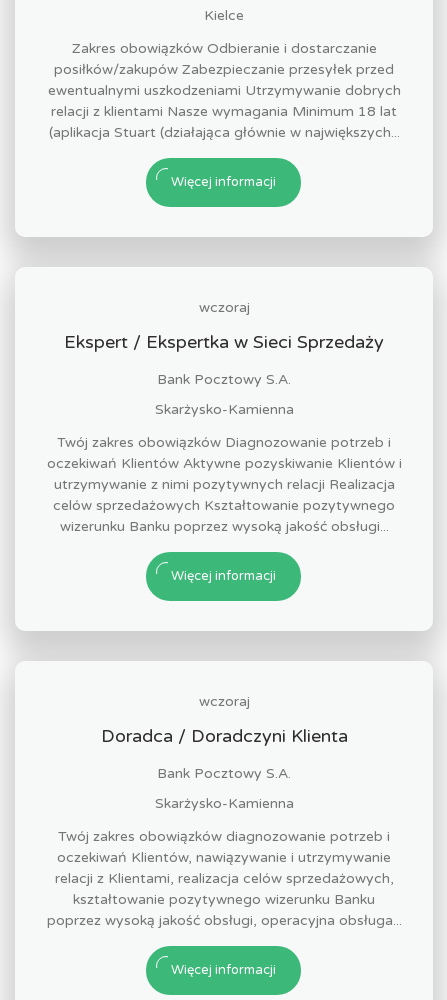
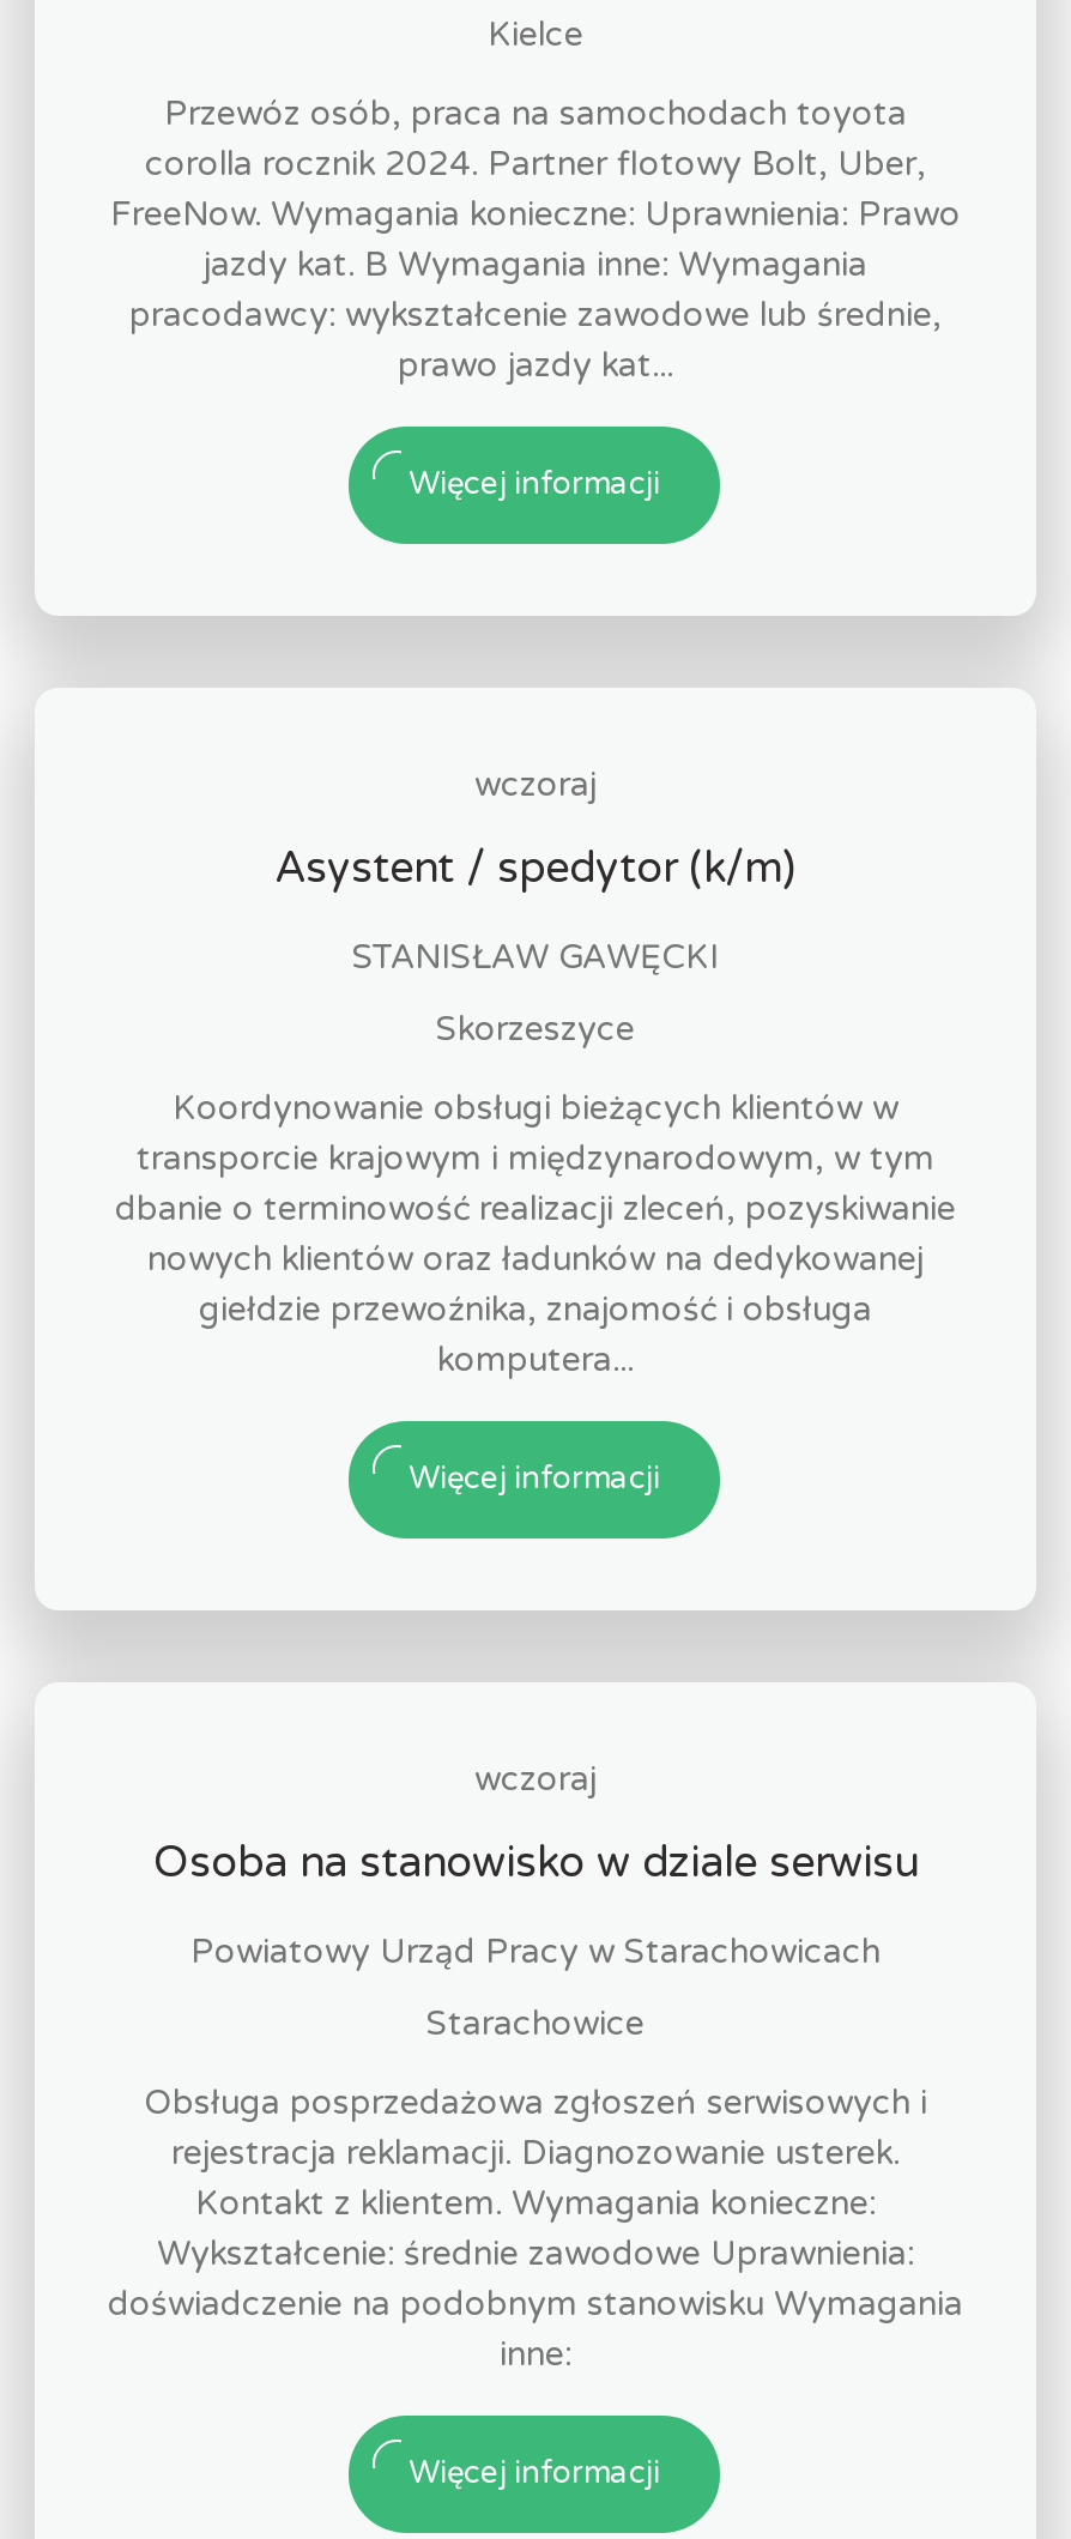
[47,40,400,141] Zakres obowiązków Odbieranie i dostarczanie | posiłków/zakupów Zabezpieczanie przesyłek przed | ewentualnymi uszkodzeniami Utrzymywanie dobrych | relacji z klientami Nasze wymagania Minimum 18 lat | (aplikacja Stuart (działająca głównie w największych... -> [110,93,961,386] Przewóz osób, praca na samochodach toyota | corolla rocznik 2024. Partner flotowy Bolt, Uber, | FreeNow. Wymagania konieczne: Uprawnienia: Prawo | jazdy kat. B Wymagania inne: Wymagania | pracodawcy: wykształcenie zawodowe lub średnie, | prawo jazdy kat...
[64,331,384,353] Ekspert / Ekspertka w Sieci Sprzedaży -> [274,841,797,894] Asystent / spedytor (k/m)
[157,371,291,388] Bank Pocztowy S.A. -> [352,937,719,978] STANISŁAW GAWĘCKI
[154,401,293,418] Skarżysko-Kamienna -> [436,1009,635,1050] Skorzeszyce
[46,434,401,535] Twój zakres obowiązków Diagnozowanie potrzeb i | oczekiwań Klientów Aktywne pozyskiwanie Klientów i | utrzymywanie z nimi pozytywnych relacji Realizacja | celów sprzedażowych Kształtowanie pozytywnego | wizerunku Banku poprzez wysoką jakość obsługi... -> [115,1088,956,1380] Koordynowanie obsługi bieżących klientów w | transporcie krajowym i międzynarodowym, w tym | dbanie o terminowość realizacji zleceń, pozyskiwanie | nowych klientów oraz ładunków na dedykowanej | giełdzie przewoźnika, znajomość i obsługa | komputera...
[100,725,347,747] Doradca / Doradczyni Klienta -> [153,1836,918,1888] Osoba na stanowisko w dziale serwisu
[157,765,291,782] Bank Pocztowy S.A. -> [190,1932,881,1972] Powiatowy Urząd Pracy w Starachowicach
[154,795,293,812] Skarżysko-Kamienna -> [426,2003,645,2044] Starachowice
[46,828,401,929] Twój zakres obowiązków diagnozowanie potrzeb i | oczekiwań Klientów, nawiązywanie i utrzymywanie | relacji z Klientami, realizacja celów sprzedażowych, | kształtowanie pozytywnego wizerunku Banku | poprzez wysoką jakość obsługi, operacyjna obsługa... -> [108,2082,963,2375] Obsługa posprzedażowa zgłoszeń serwisowych i | rejestracja reklamacji. Diagnozowanie usterek. | Kontakt z klientem. Wymagania konieczne: | Wykształcenie: średnie zawodowe Uprawnienia: | doświadczenie na podobnym stanowisku Wymagania | inne:

